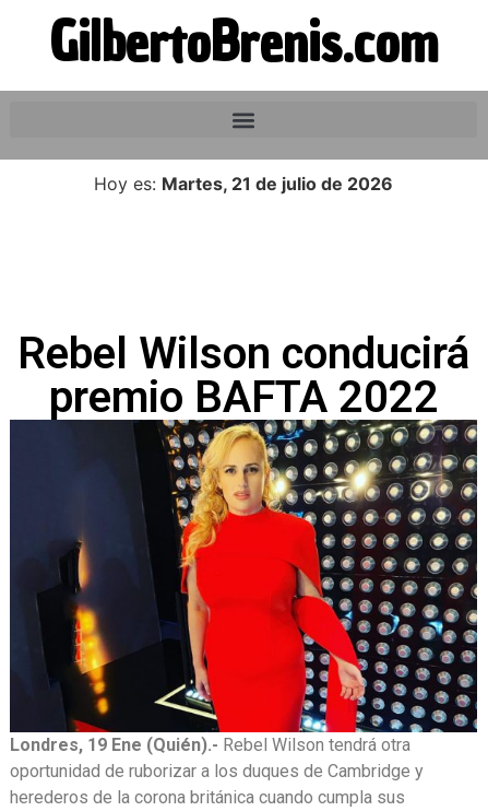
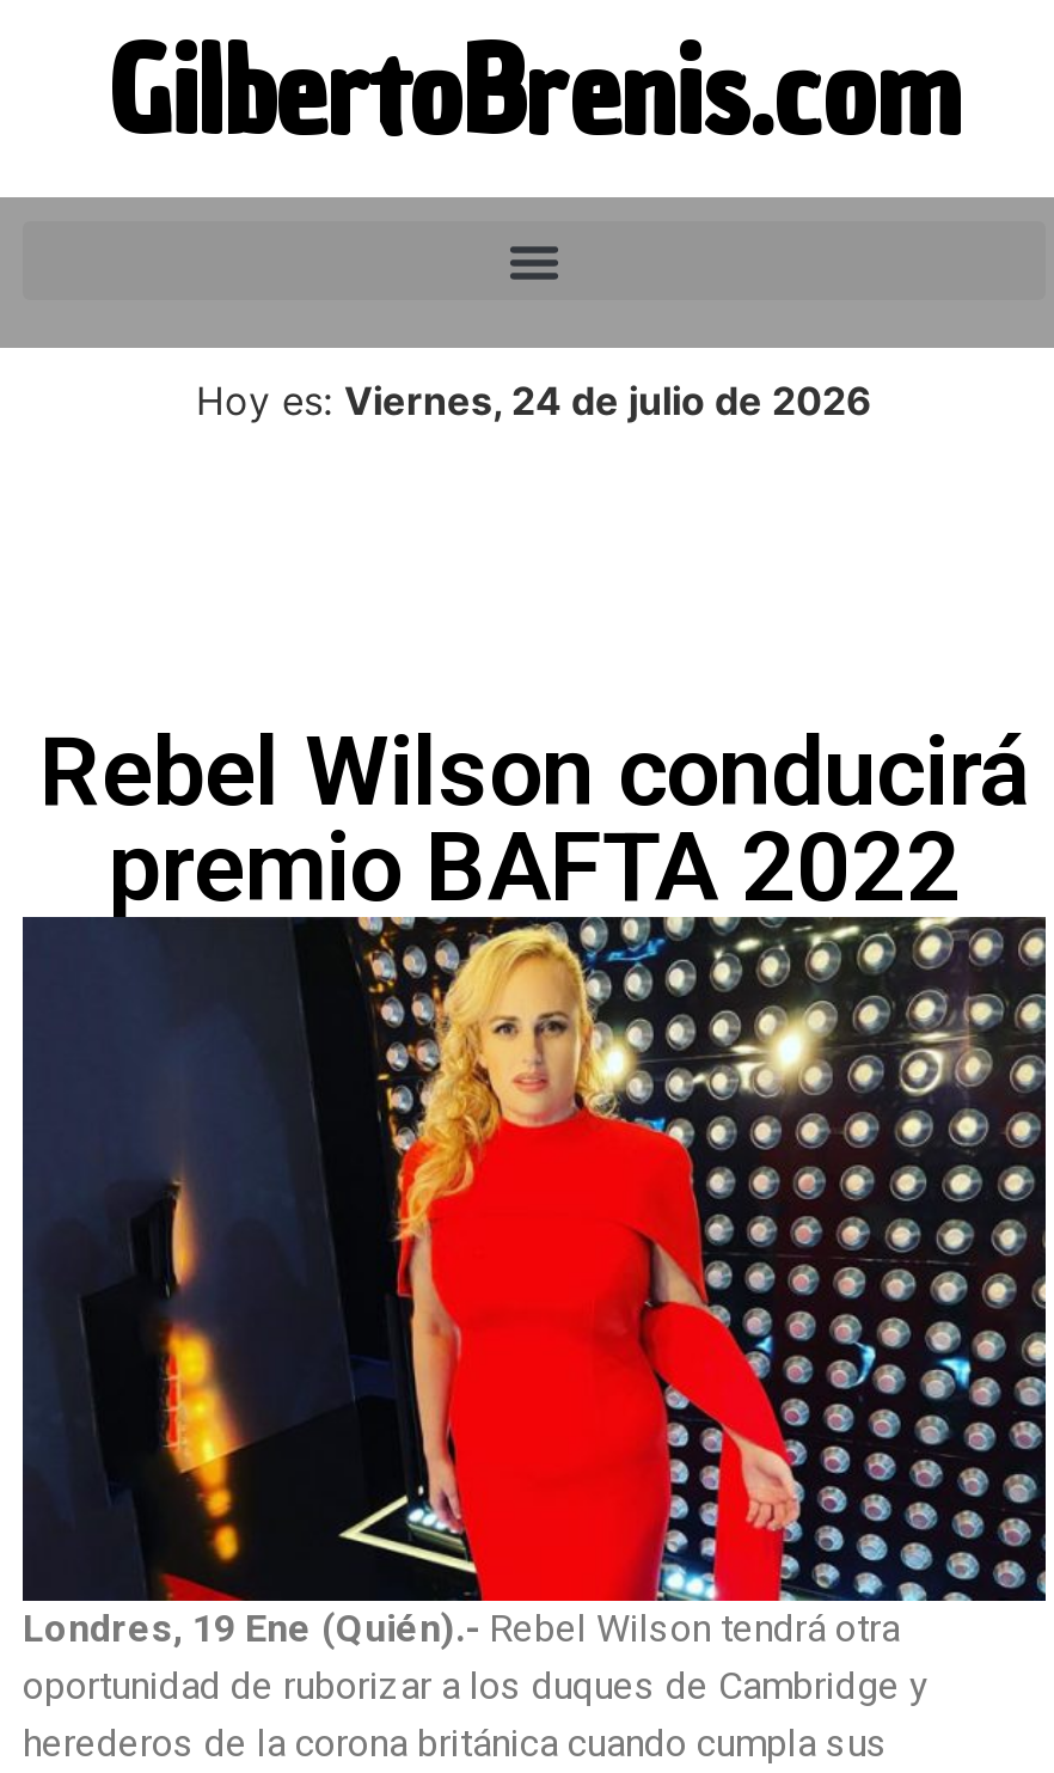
[94,173,393,195] Hoy es: Martes, 21 de julio de 2026 -> [196,377,872,424] Hoy es: Viernes, 24 de julio de 2026

